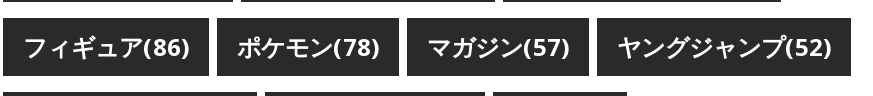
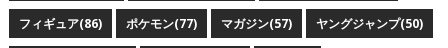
[237,29,379,63] ポケモン(78) -> [126,15,197,32] ポケモン(77)
[617,29,831,63] ヤングジャンプ(52) -> [316,15,423,32] ヤングジャンプ(50)

